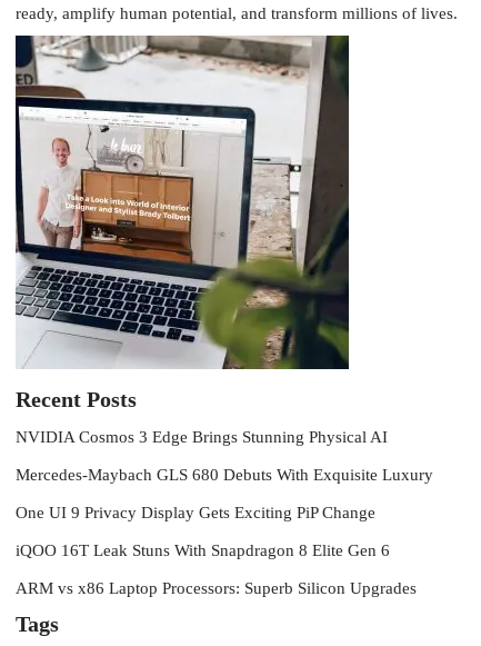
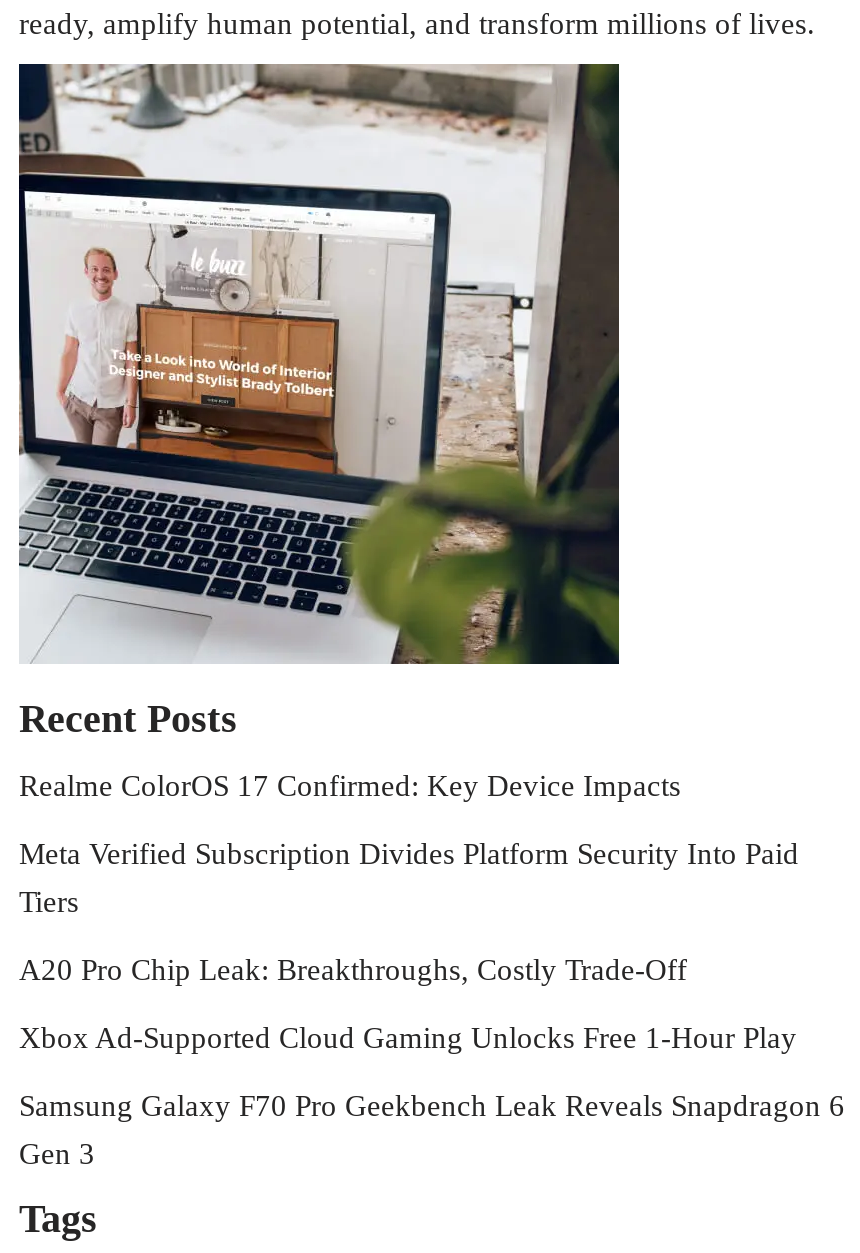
[16,428,433,597] NVIDIA Cosmos 3 Edge Brings Stunning Physical AI | Mercedes-Maybach GLS 680 Debuts With Exquisite Luxury | One UI 9 Privacy Display Gets Exciting PiP Change | iQOO 16T Leak Stuns With Snapdragon 8 Elite Gen 6 | ARM vs x86 Laptop Processors: Superb Silicon Upgrades -> [19,770,845,1170] Realme ColorOS 17 Confirmed: Key Device Impacts | Meta Verified Subscription Divides Platform Security Into Paid | Tiers | A20 Pro Chip Leak: Breakthroughs, Costly Trade-Off | Xbox Ad-Supported Cloud Gaming Unlocks Free 1-Hour Play | Samsung Galaxy F70 Pro Geekbench Leak Reveals Snapdragon 6 | Gen 3

